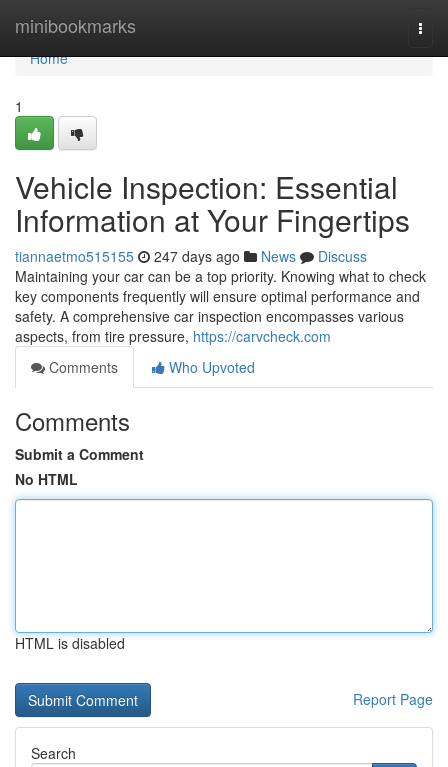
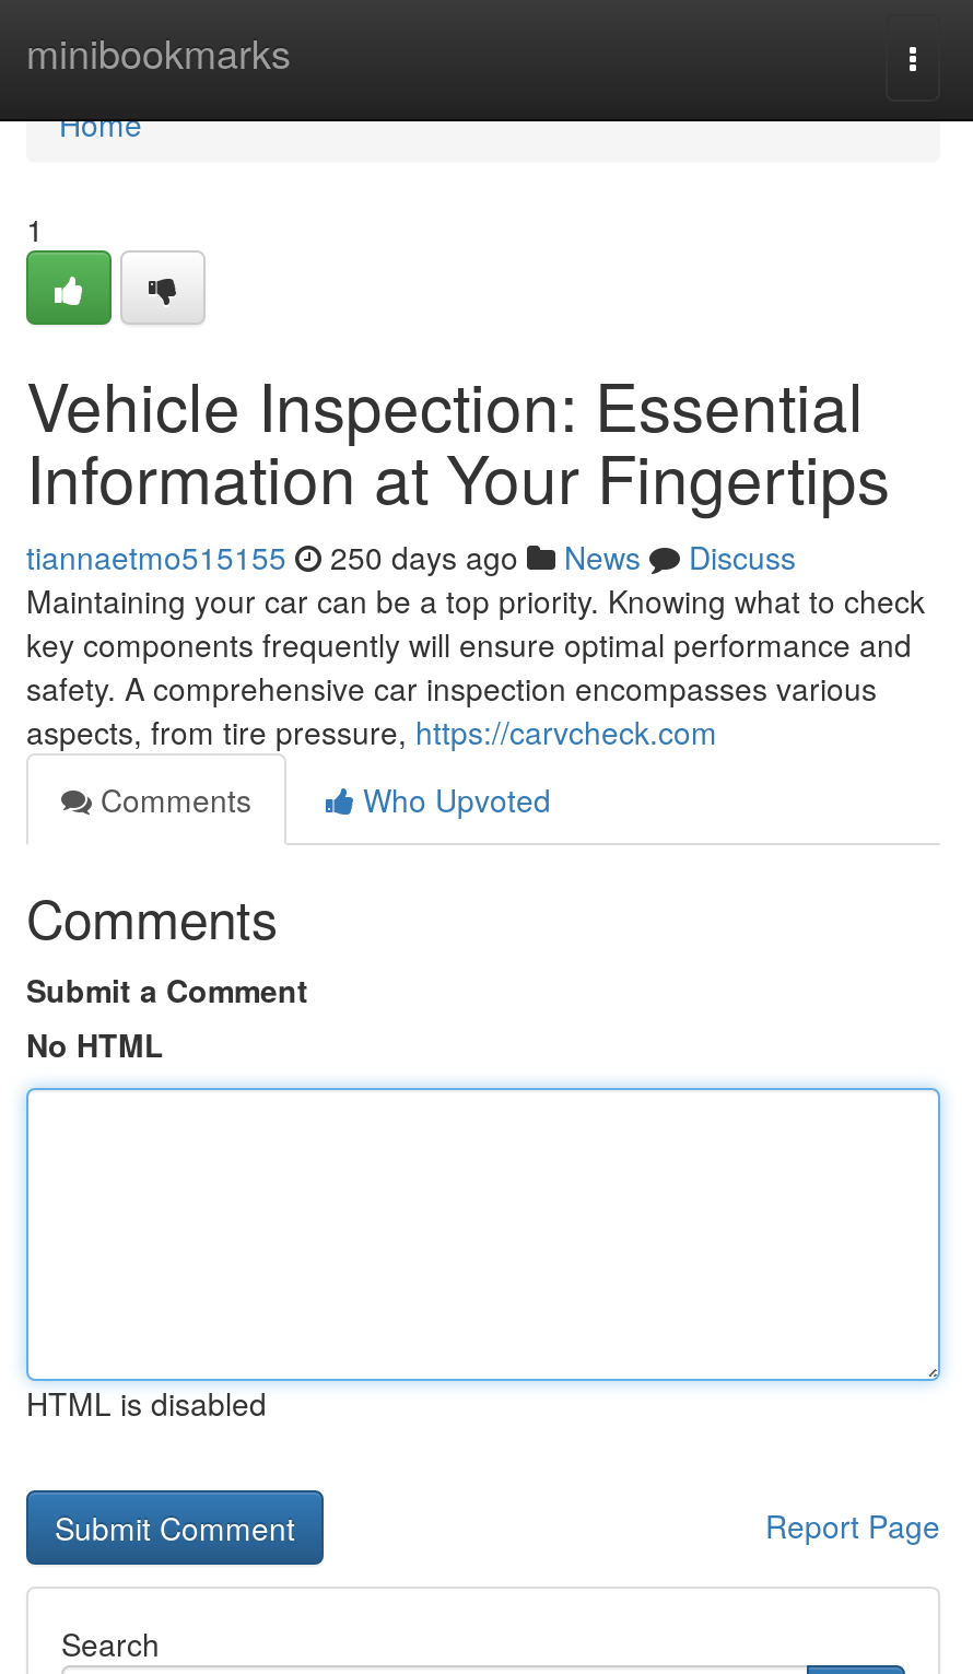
[15,246,367,266] tiannaetmo515155 247 days ago News Discuss -> [26,535,796,578] tiannaetmo515155 250 days ago News Discuss

